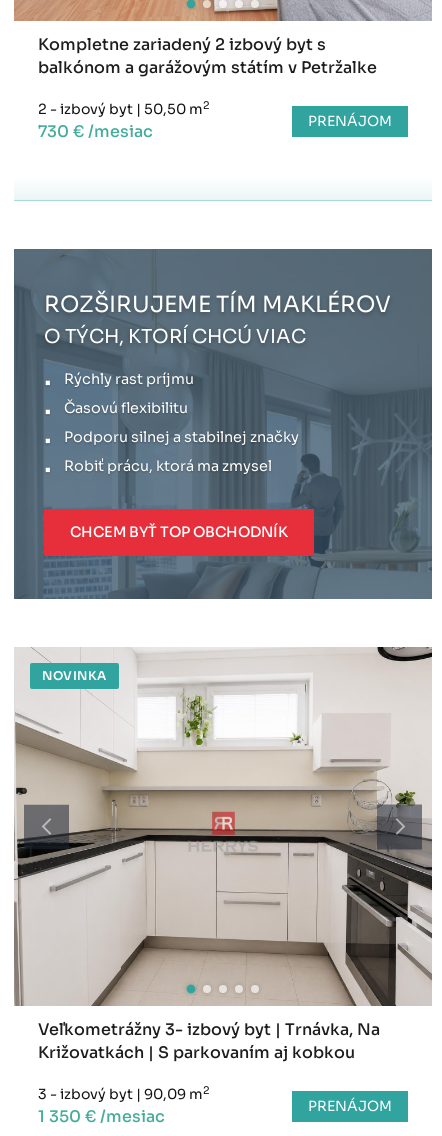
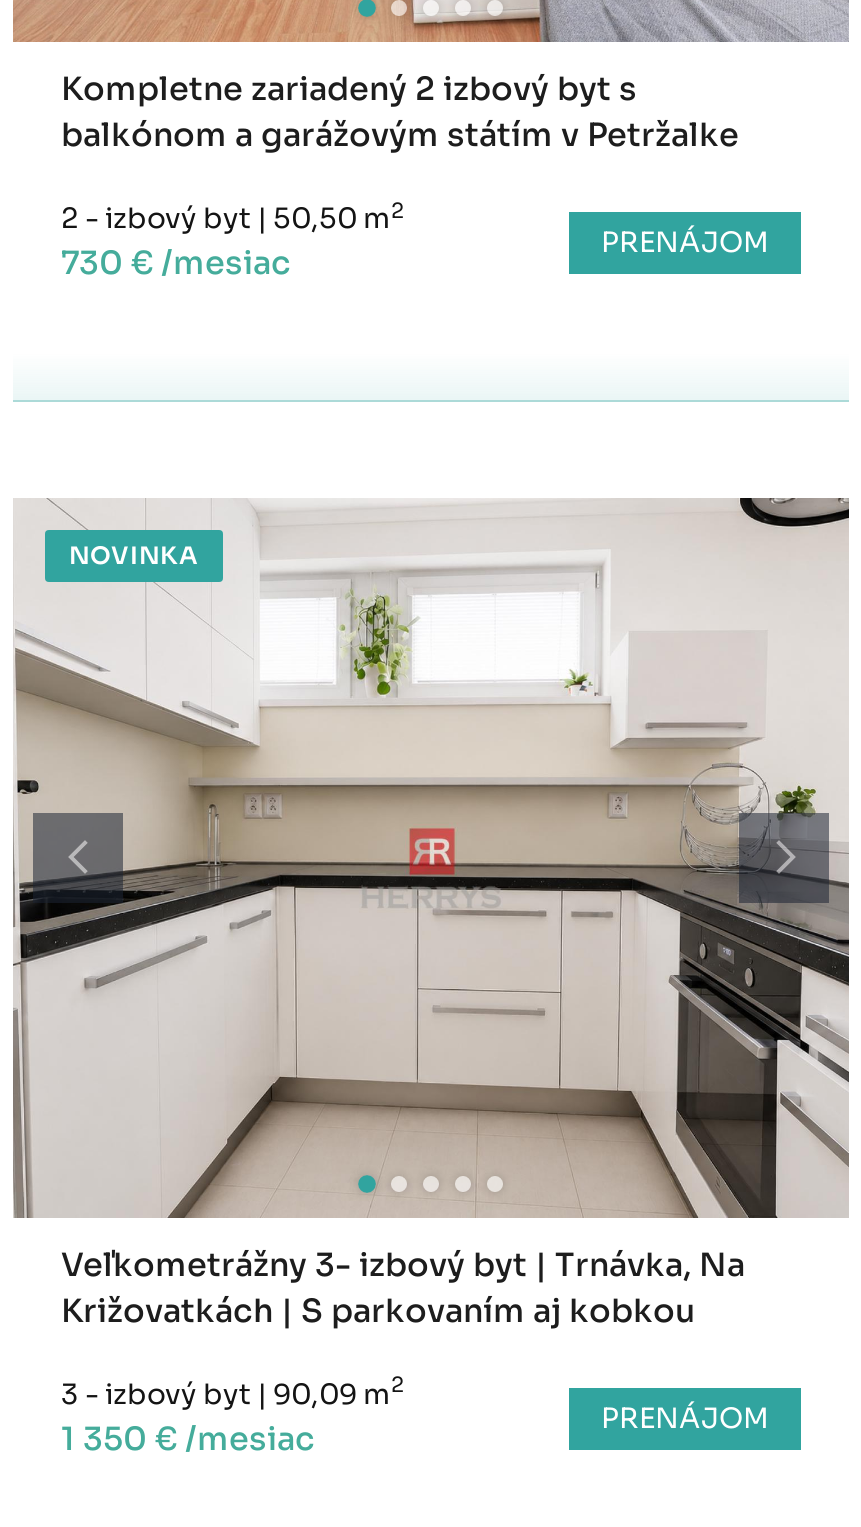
[13,248,433,600] [image] | ROZŠIRUJEME TÍM MAKLÉROV | O TÝCH, KTORÍ CHCÚ VIAC | Rýchly rast príjmu | Časovú flexibilitu | Podporu silnej a stabilnej značky | Robiť prácu, ktorá ma zmysel -> none
[70,523,288,541] CHCEM BYŤ TOP OBCHODNÍK -> none

